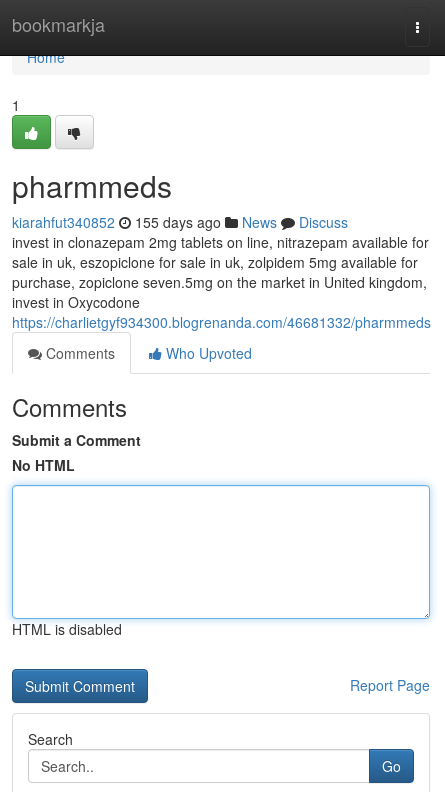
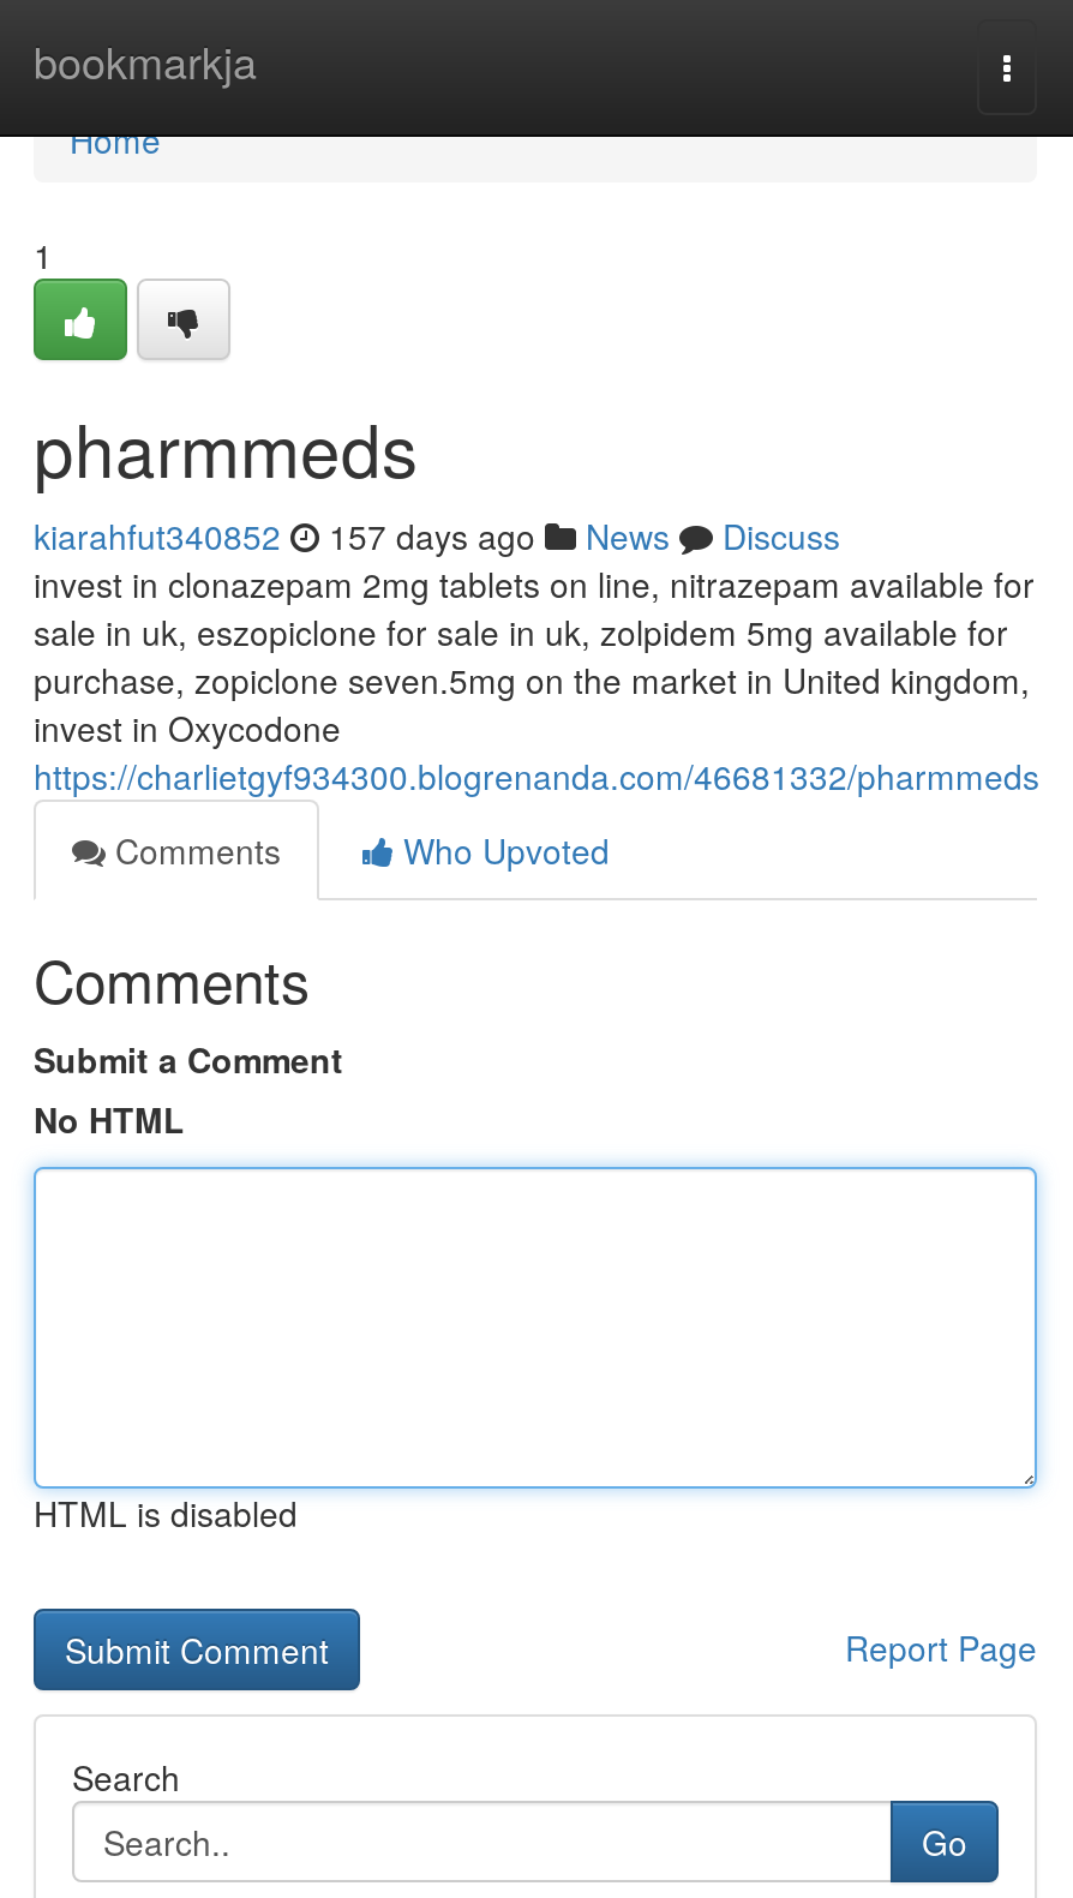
[12,212,348,232] kiarahfut340852 155 days ago News Discuss -> [34,511,840,559] kiarahfut340852 157 days ago News Discuss

